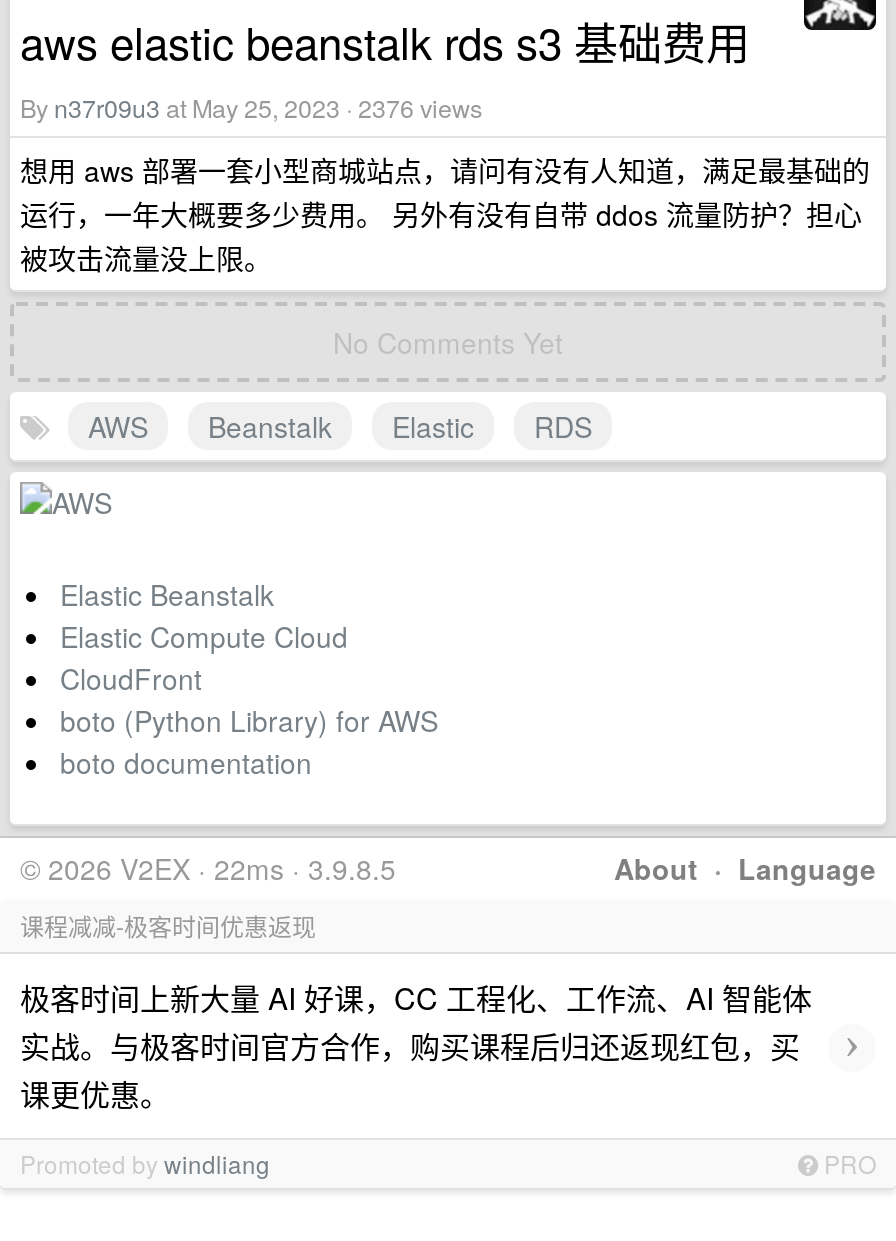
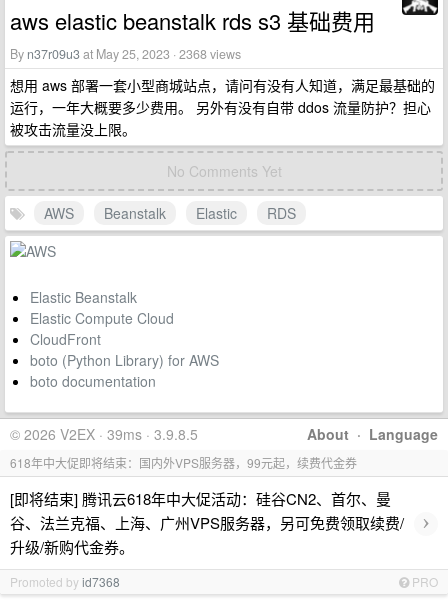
[20,90,482,126] By n37r09u3 at May 25, 2023 · 2376 views -> [10,45,241,63] By n37r09u3 at May 25, 2023 · 2368 views
[20,848,396,888] © 2026 V2EX · 22ms · 3.9.8.5 -> [10,424,198,444] © 2026 V2EX · 39ms · 3.9.8.5
[20,908,316,942] 课程减减-极客时间优惠返现 -> [10,454,357,471] 618年中大促即将结束：国内外VPS服务器，99元起，续费代金券
[20,976,812,1114] 极客时间上新大量 AI 好课，CC 工程化、工作流、AI 智能体 | 实战。与极客时间官方合作，购买课程后归还返现红包，买 | 课更优惠。 -> [10,488,404,557] [即将结束] 腾讯云618年中大促活动：硅谷CN2、首尔、曼 | 谷、法兰克福、上海、广州VPS服务器，另可免费领取续费/ | 升级/新购代金券。
[20,1146,270,1180] Promoted by windliang -> [10,573,120,590] Promoted by id7368

